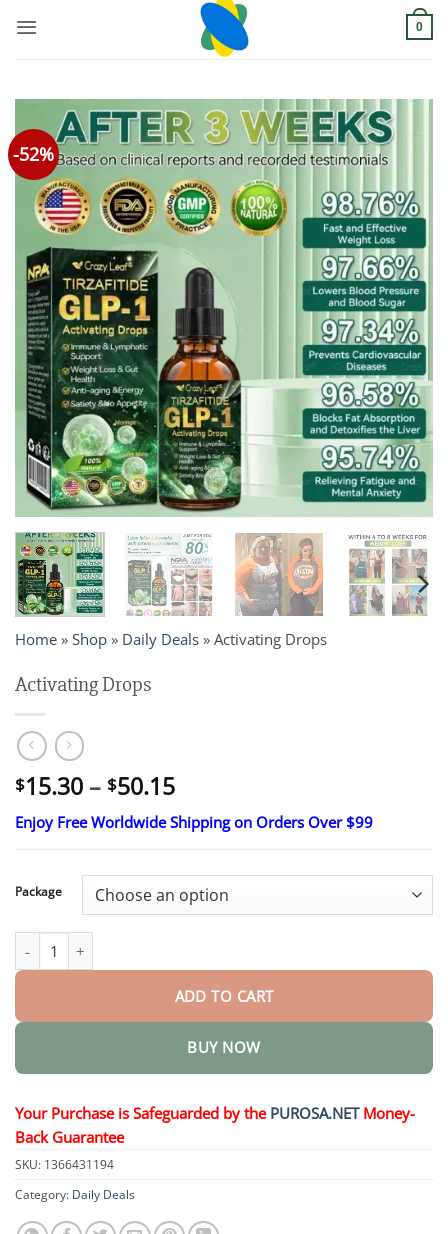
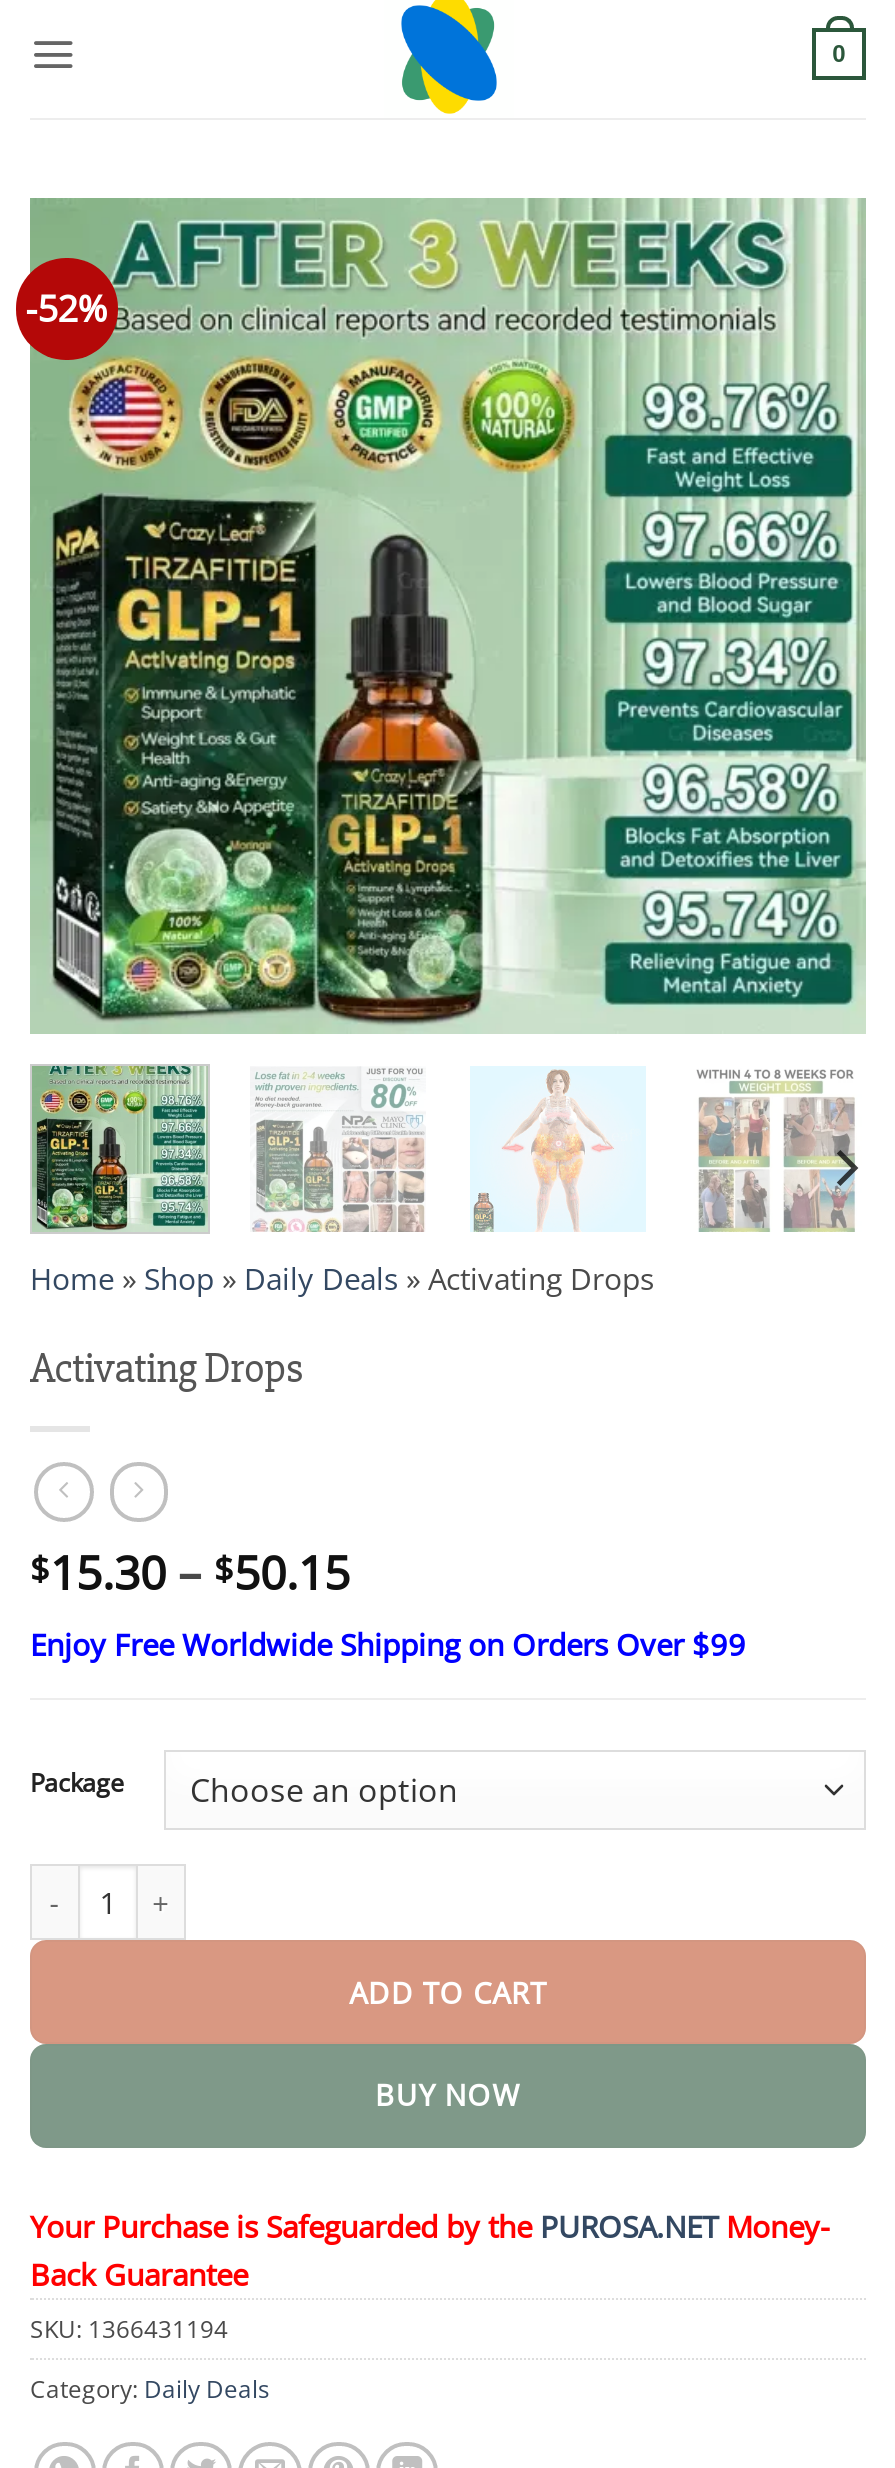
[235,533,324,617] [image] -> [472,1068,646,1232] [image]

